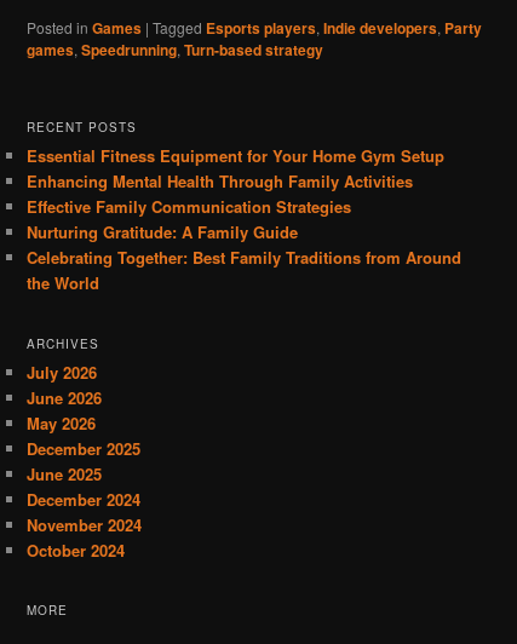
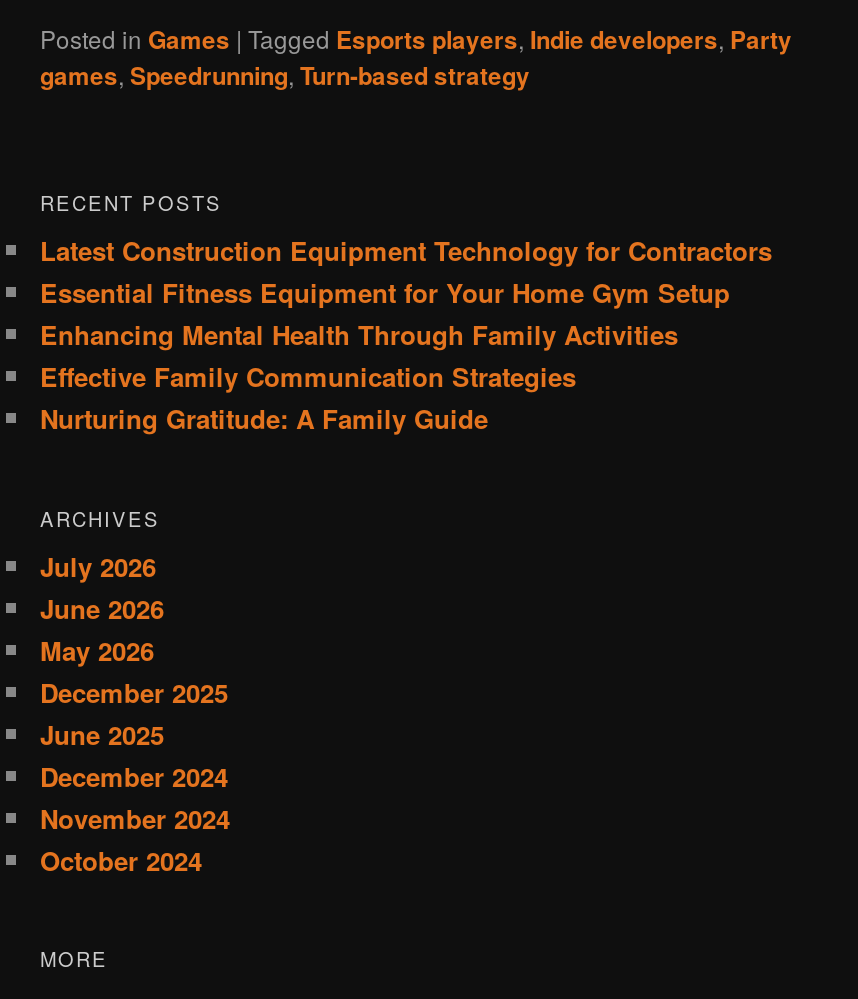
none -> [40,232,772,270] Latest Construction Equipment Technology for Contractors
moved [27,145,444,244] -> [40,274,730,438]: Essential Fitness Equipment for Your Home Gym Setup | Enhancing Mental Health Through Family Activities | Effective Family Communication Strategies | Nurturing Gratitude: A Family Guide
[27,246,461,295] Celebrating Together: Best Family Traditions from Around | the World -> none

